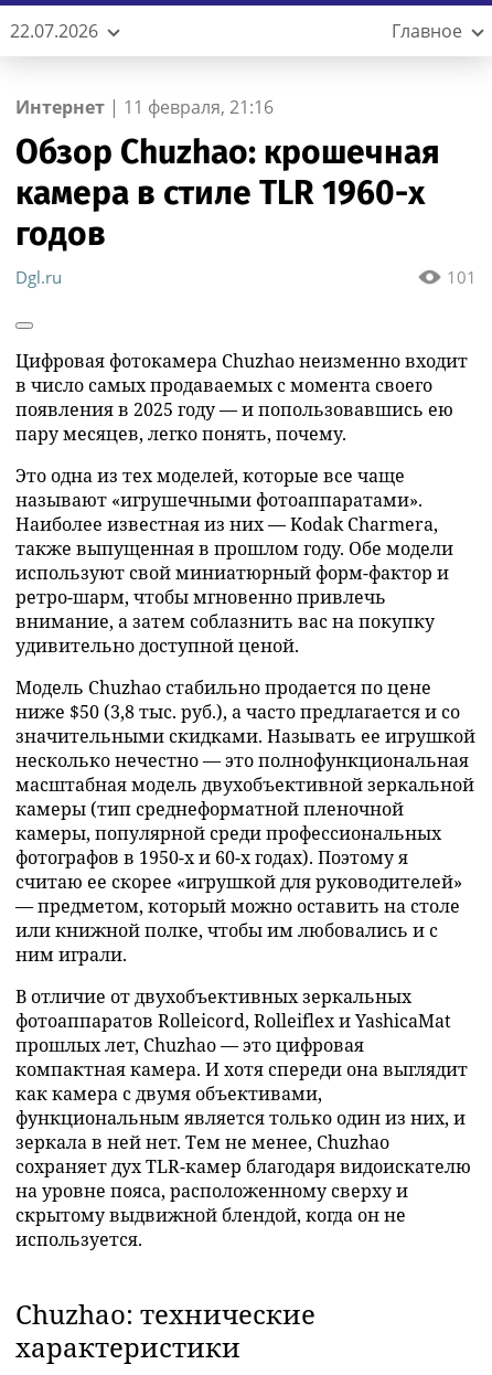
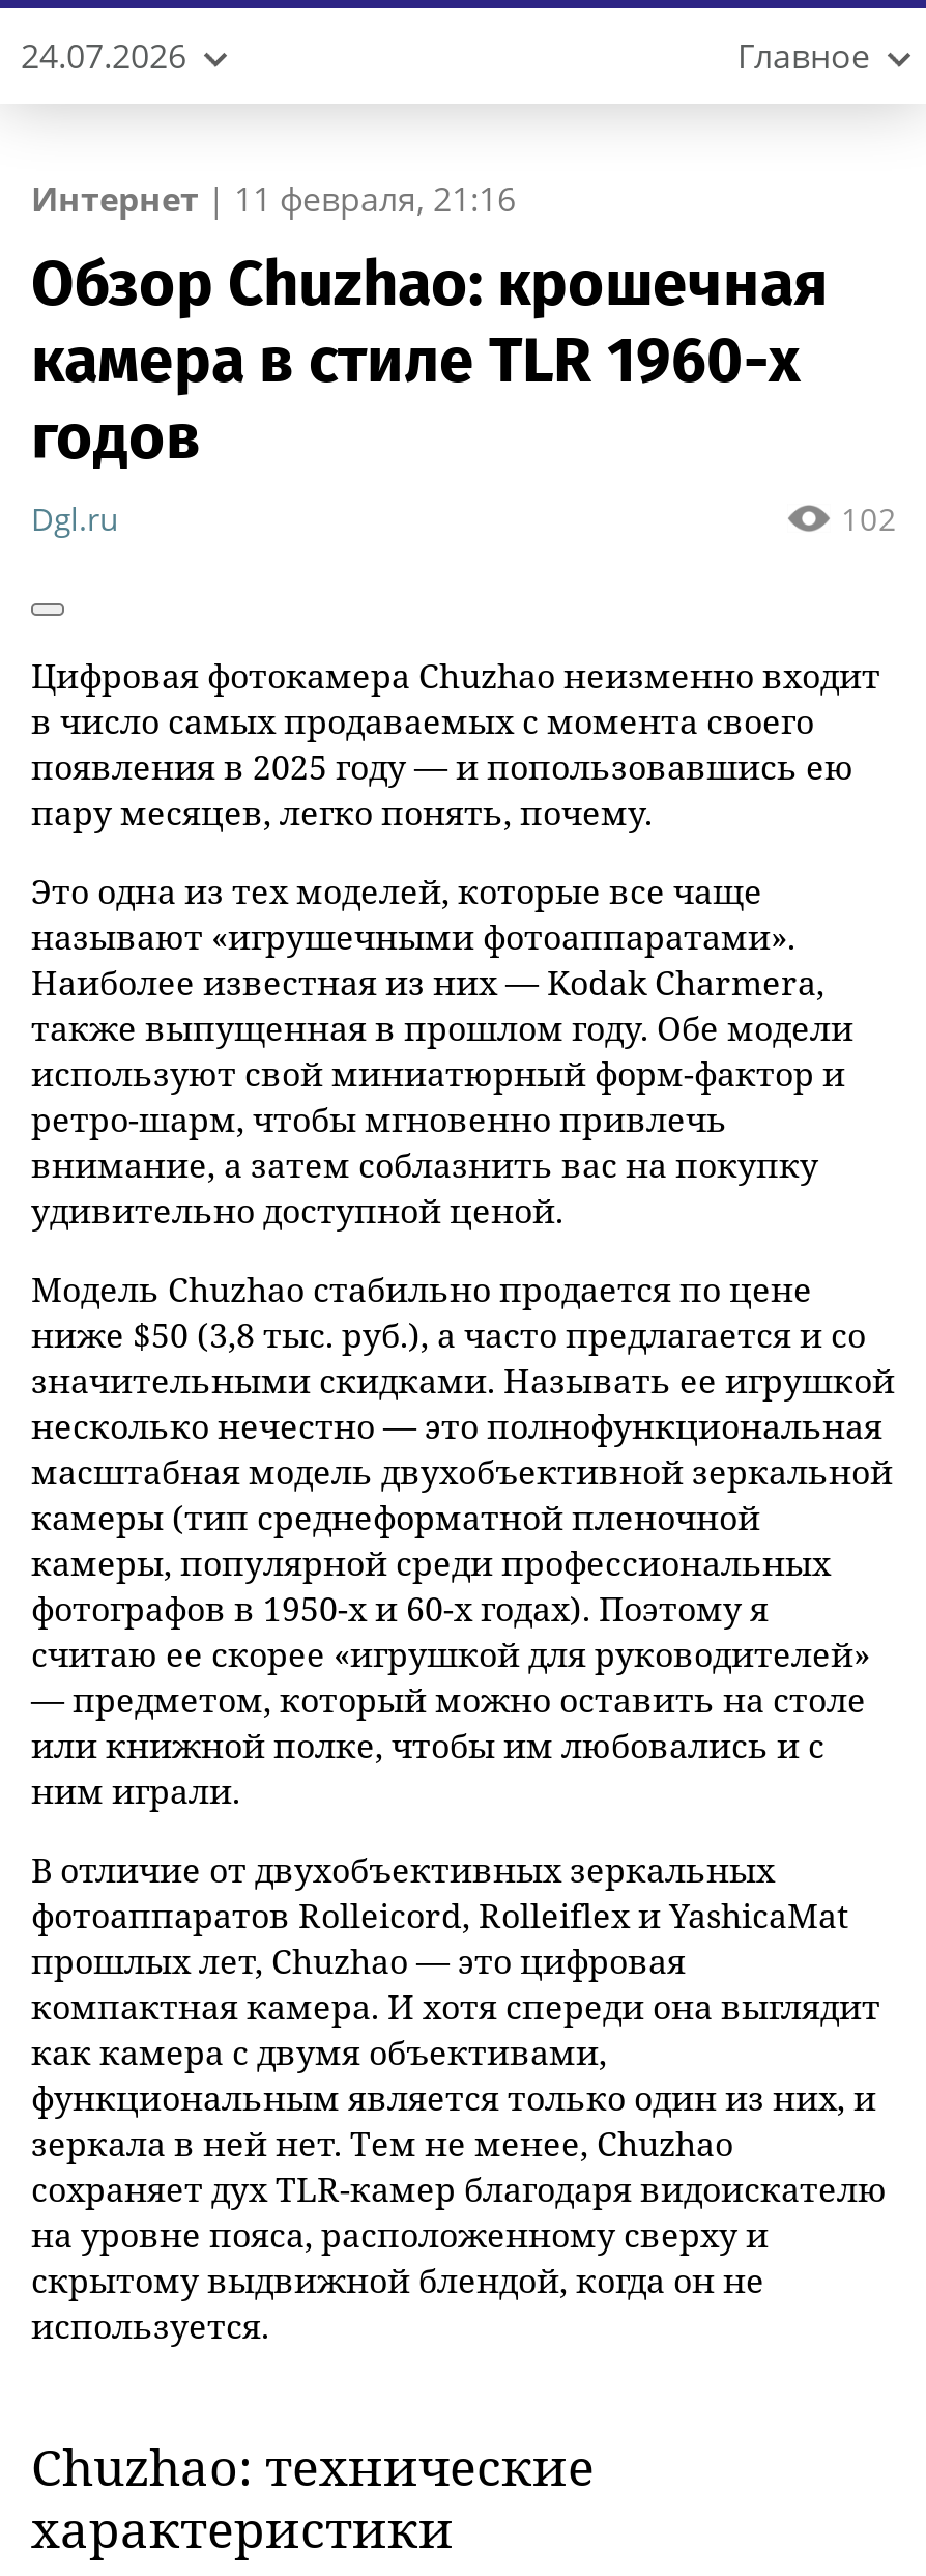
[10,18,98,42] 22.07.2026 -> [21,32,186,78] 24.07.2026
[447,266,477,288] 101 -> [841,498,897,539] 102

